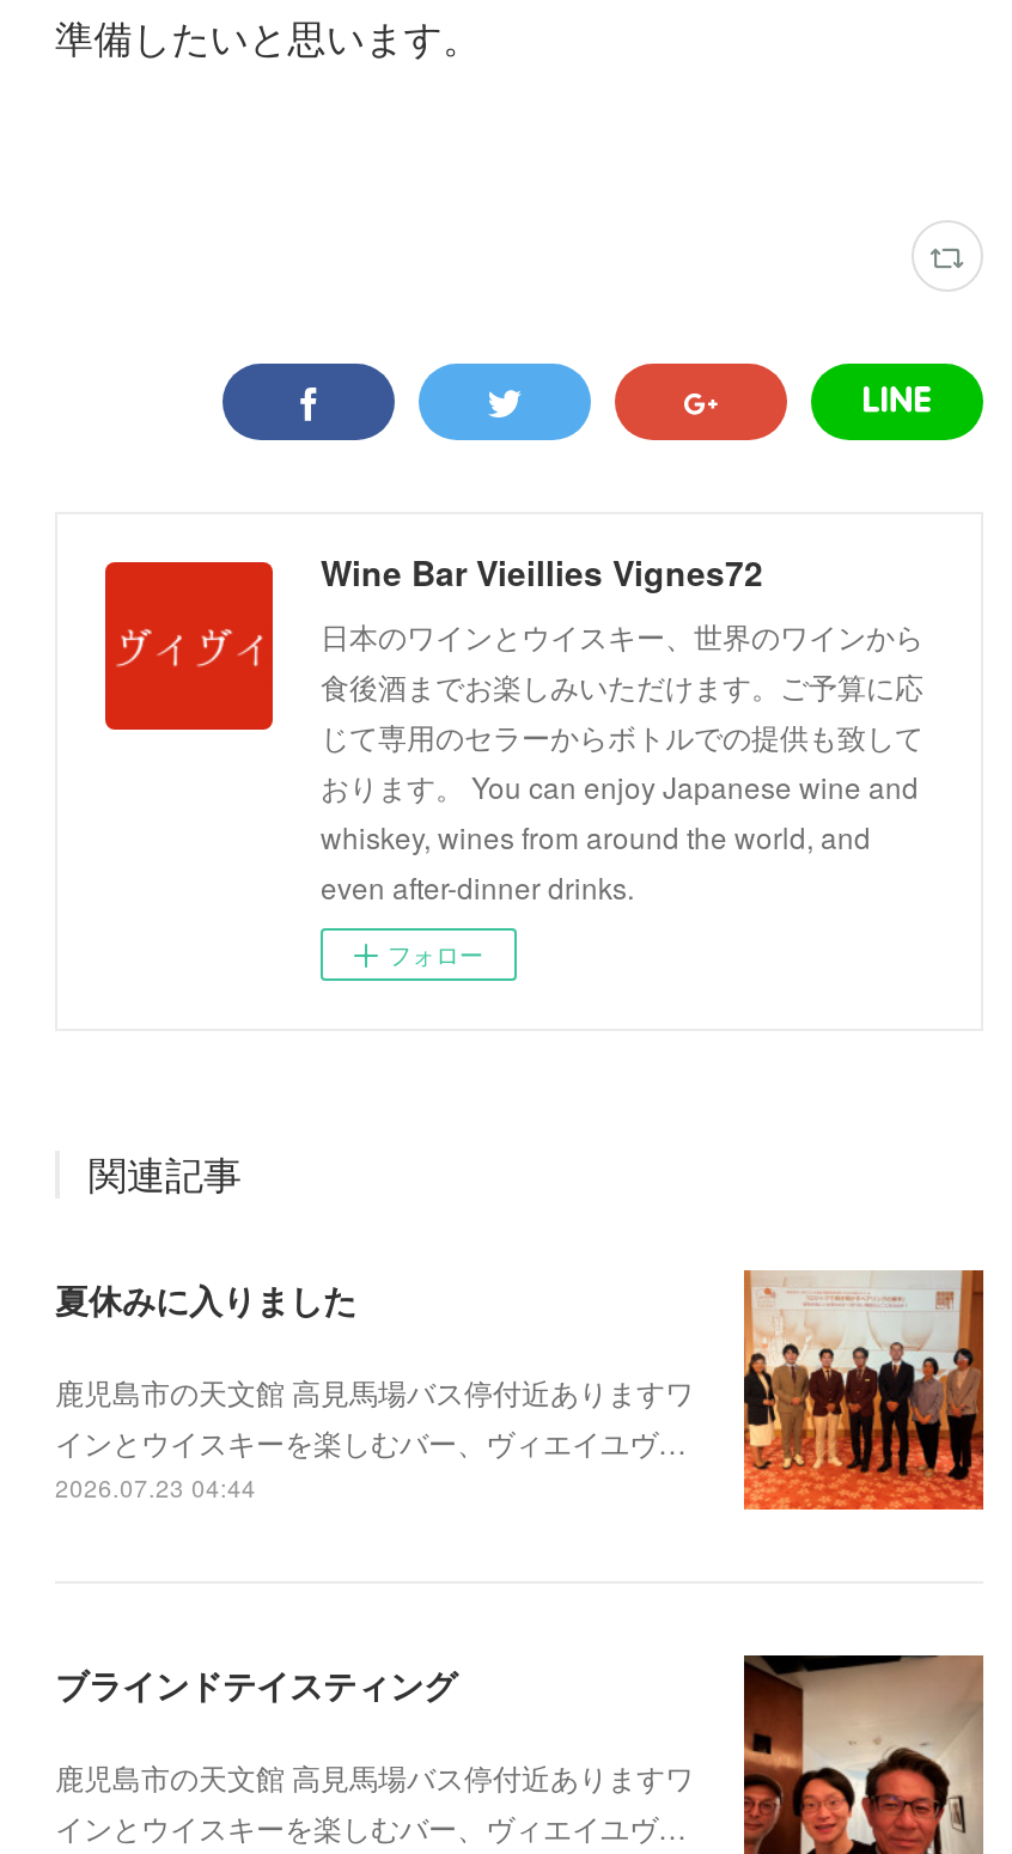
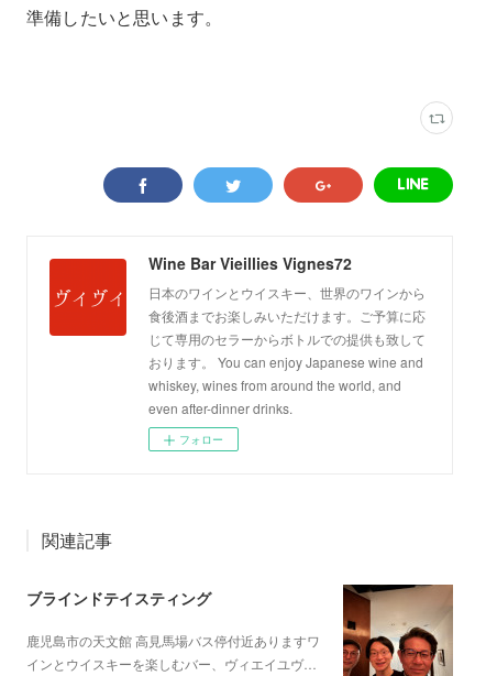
[55,1268,986,1512] [image] | 夏休みに入りました | 鹿児島市の天文館 高見馬場バス停付近ありますワ | インとウイスキーを楽しむバー、ヴィエイユヴ… | 2026.07.23 04:44 -> none

